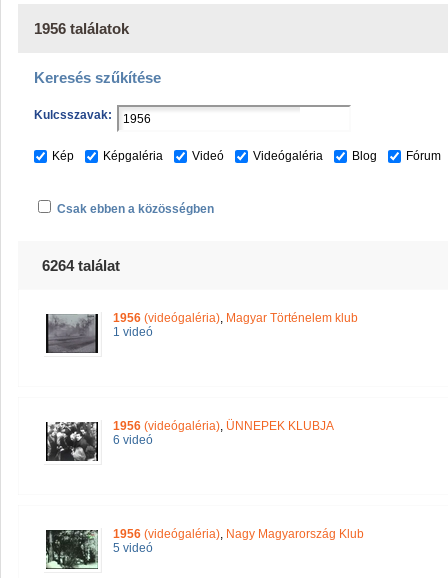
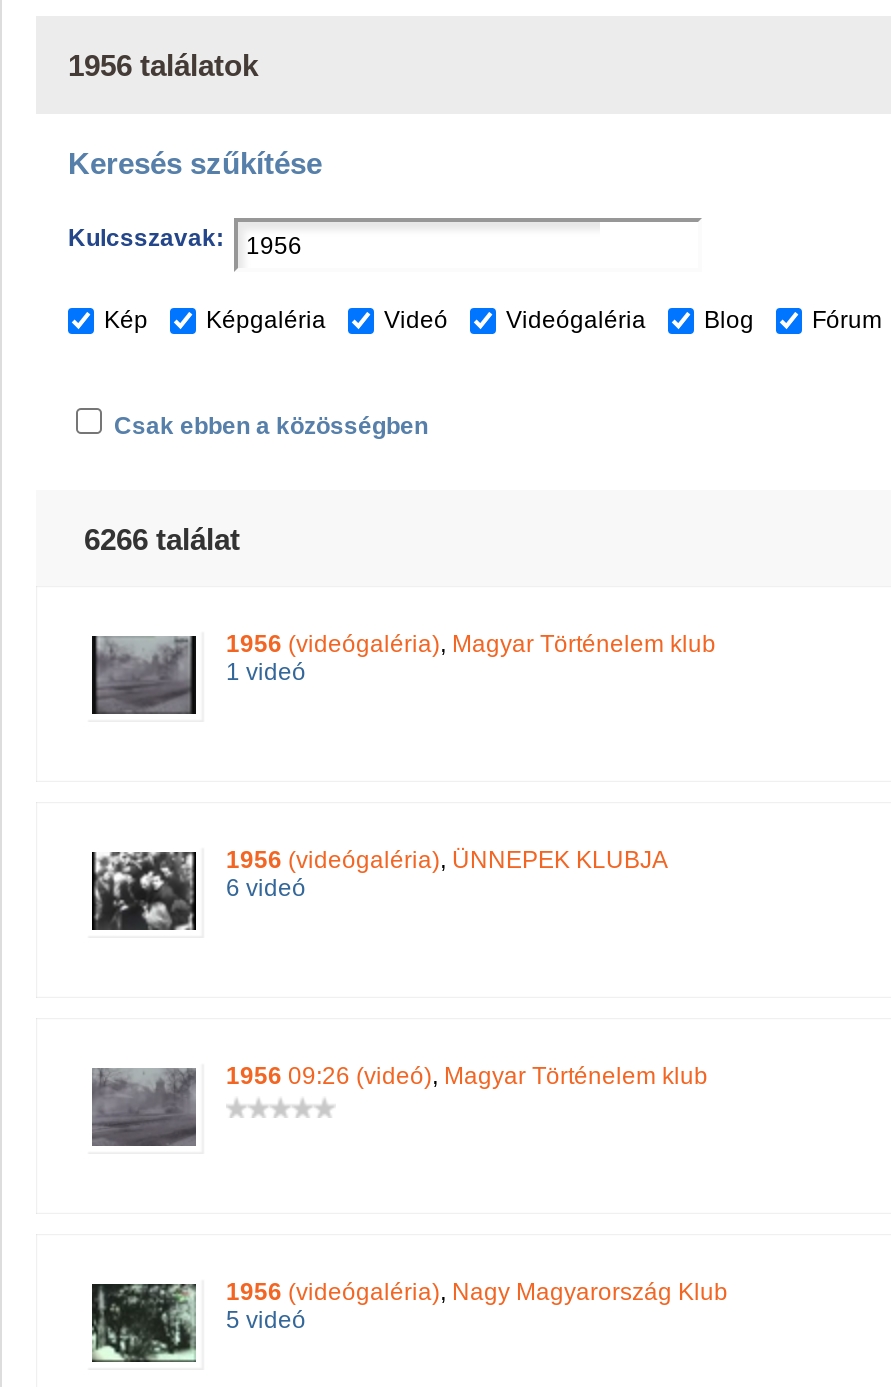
[42,257,120,274] 6264 találat -> [84,522,240,556] 6266 találat
none -> [90,1062,708,1146] [image] | 1956 09:26 (videó), Magyar Történelem klub

